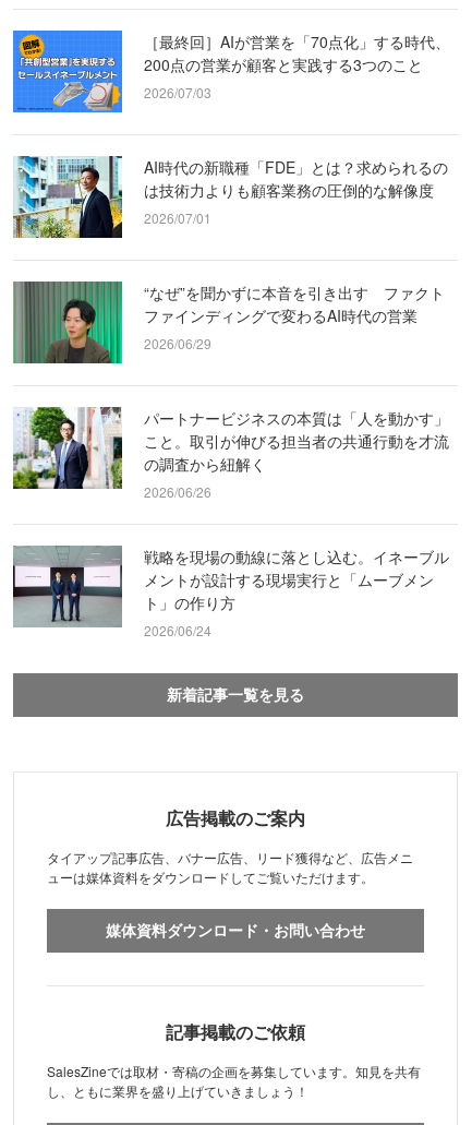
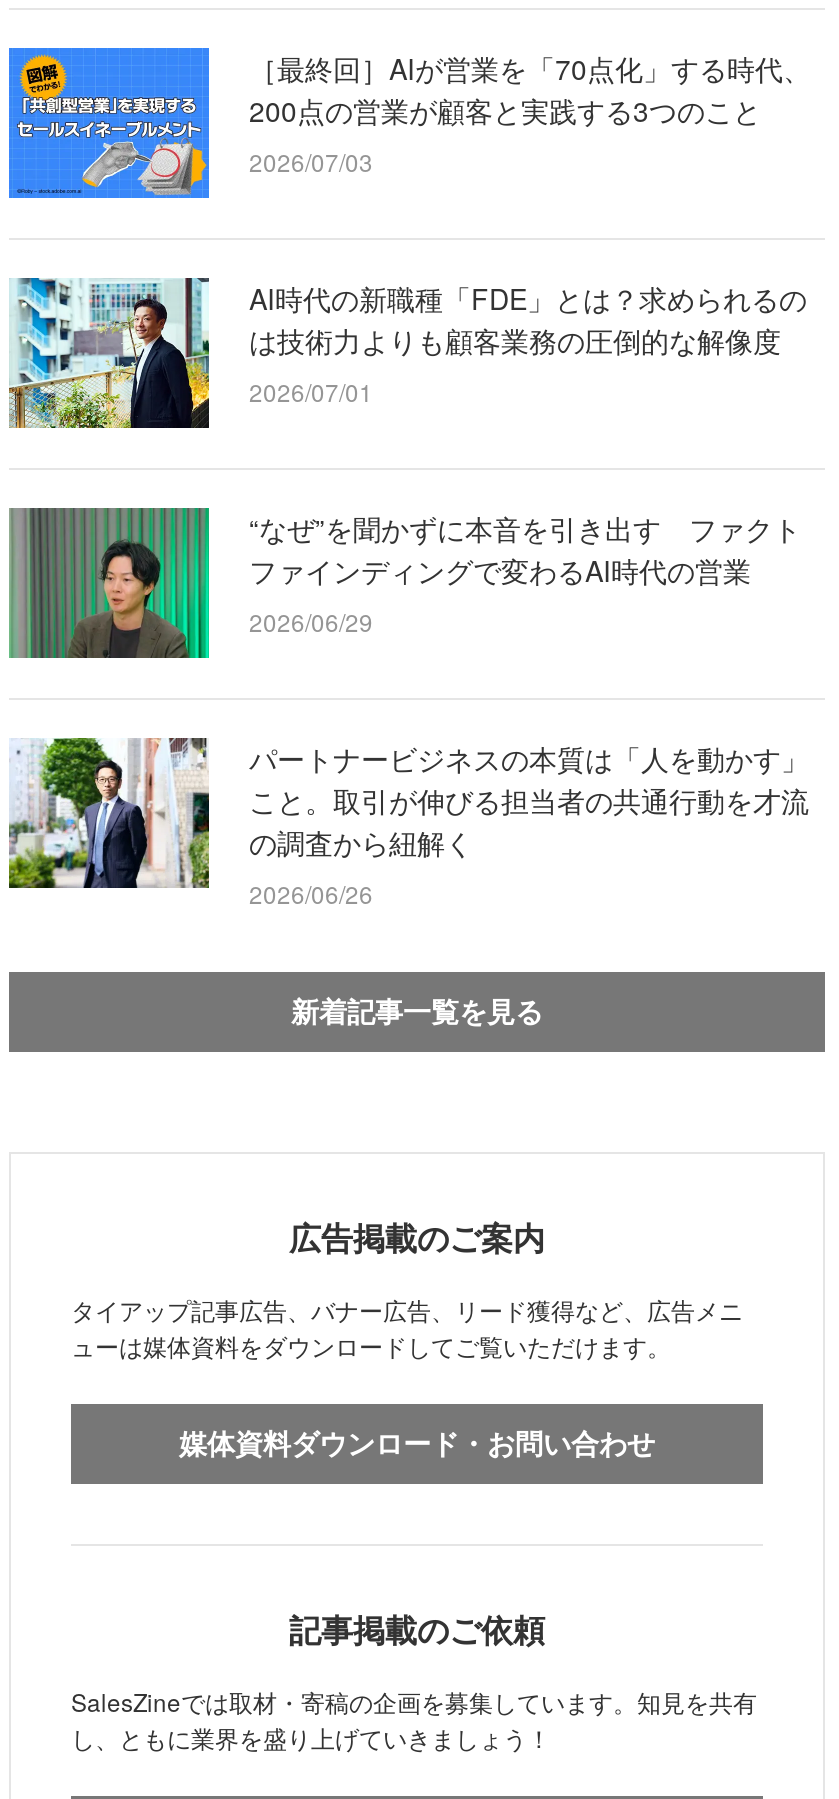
[12,544,449,639] [image] | 戦略を現場の動線に落とし込む。イネーブル | メントが設計する現場実行と「ムーブメン | ト」の作り方 | 2026/06/24 -> none

